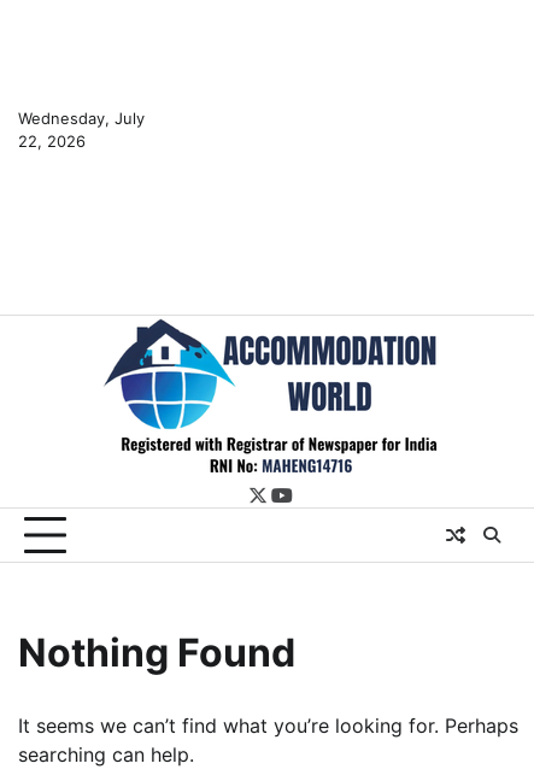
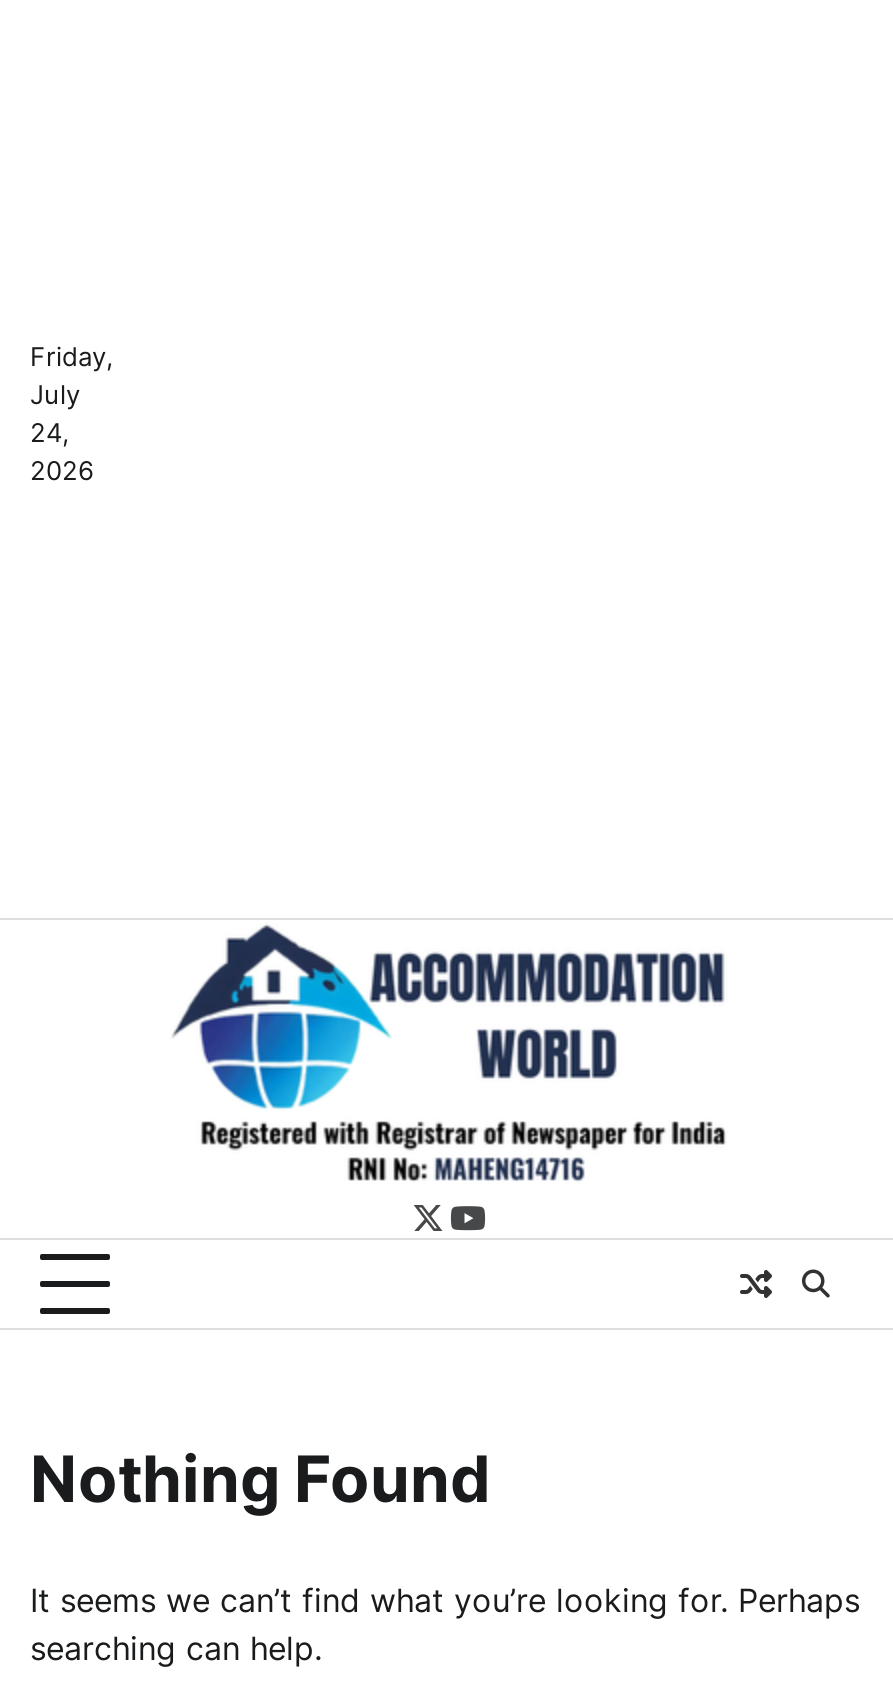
[18,108,145,151] Wednesday, July | 22, 2026 -> [30,340,114,486] Friday, | July | 24, | 2026

